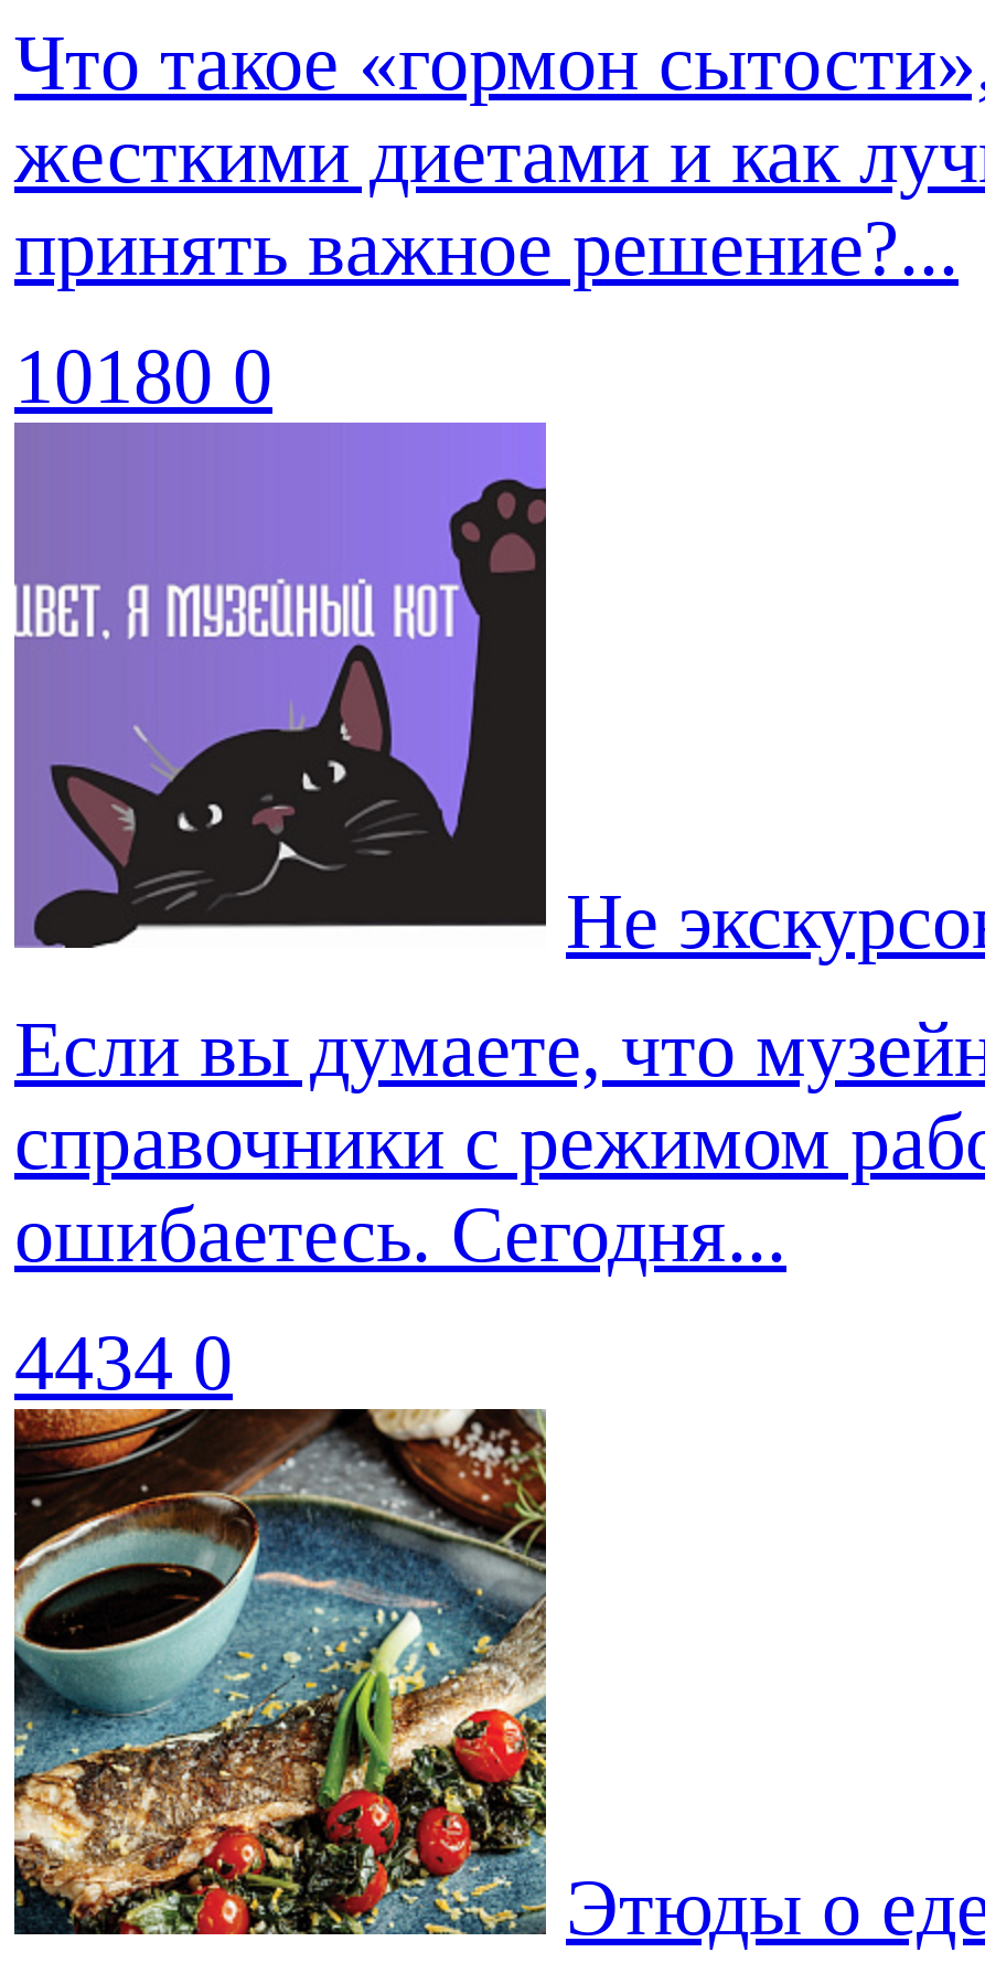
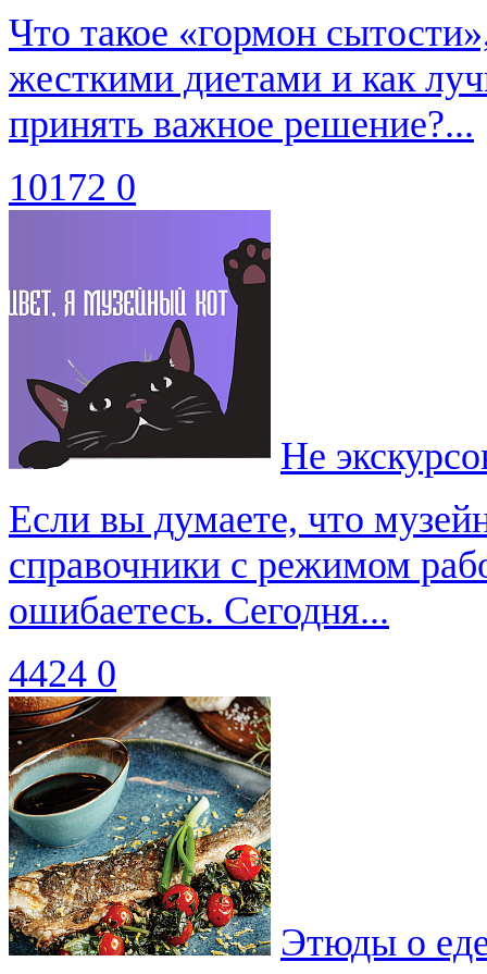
[14,332,272,420] 10180 0 -> [9,165,136,209] 10172 0
[14,1319,233,1407] 4434 0 -> [9,652,116,695] 4424 0

